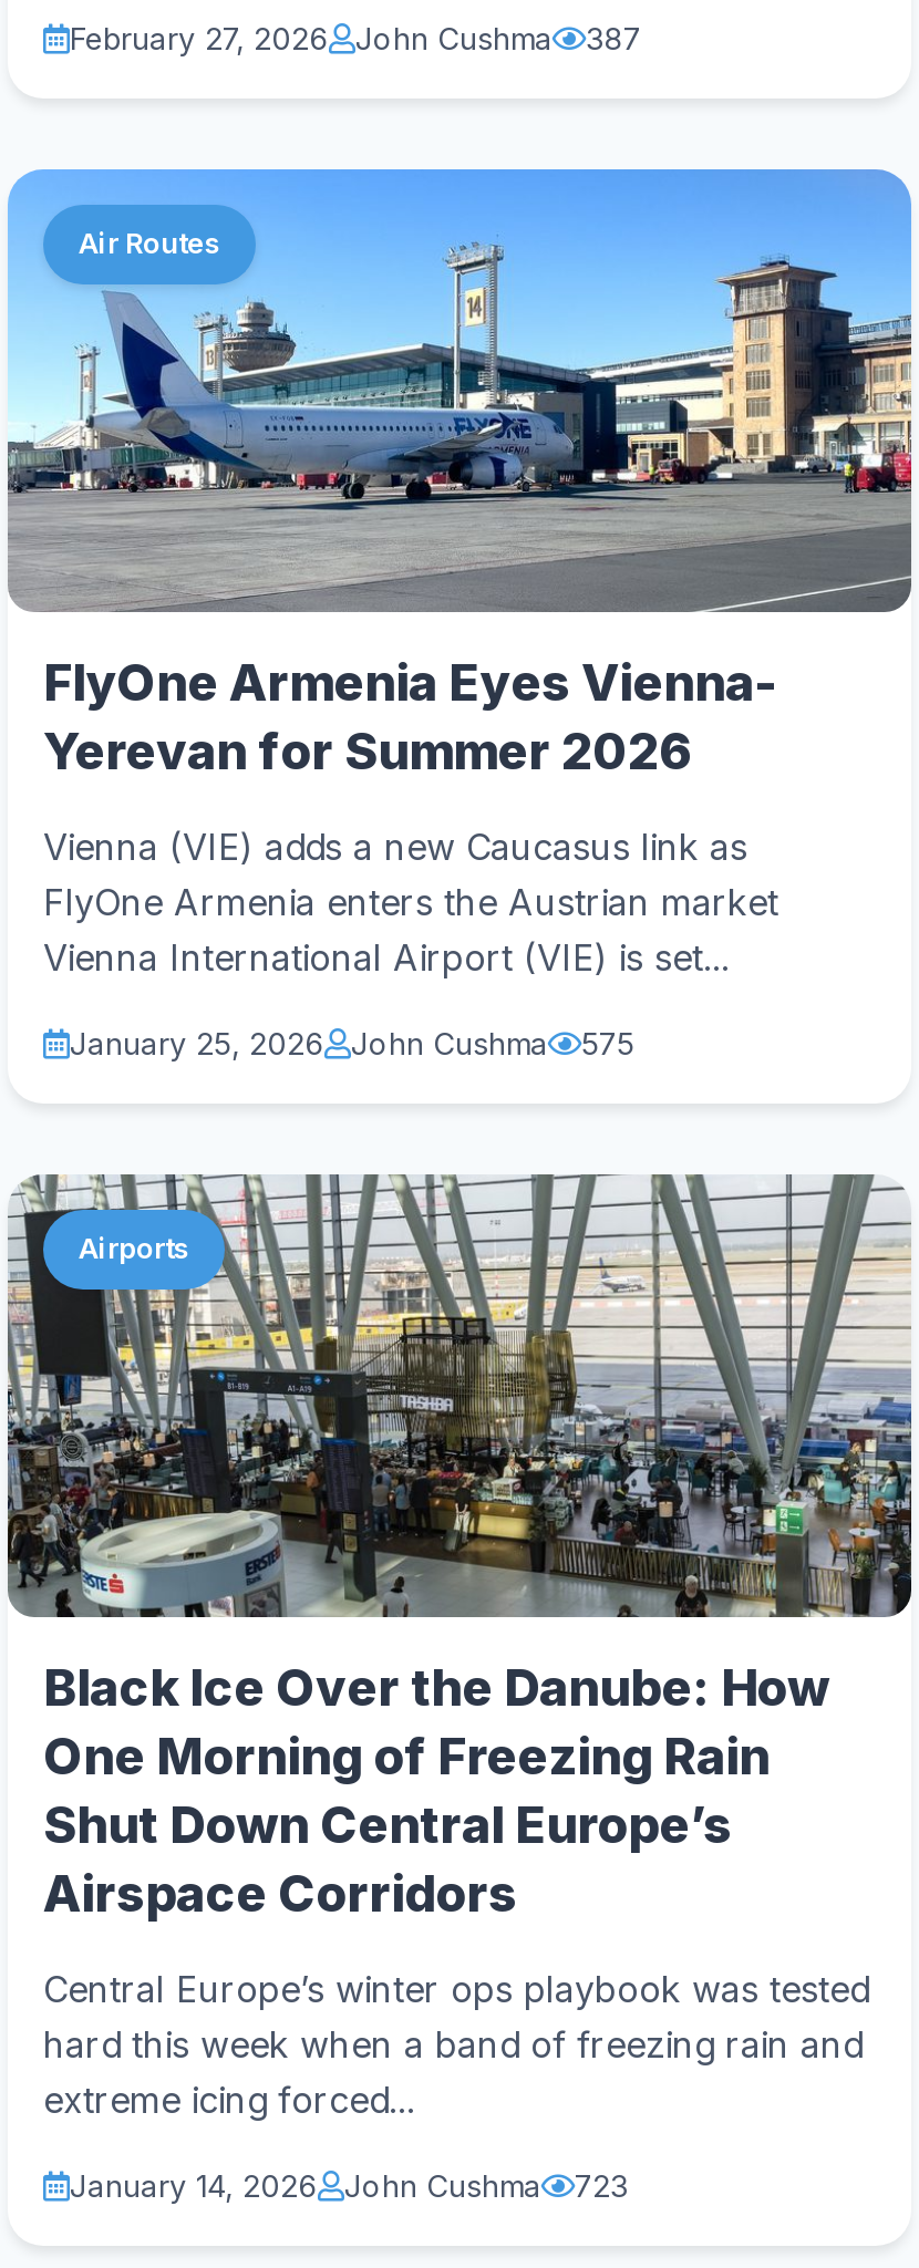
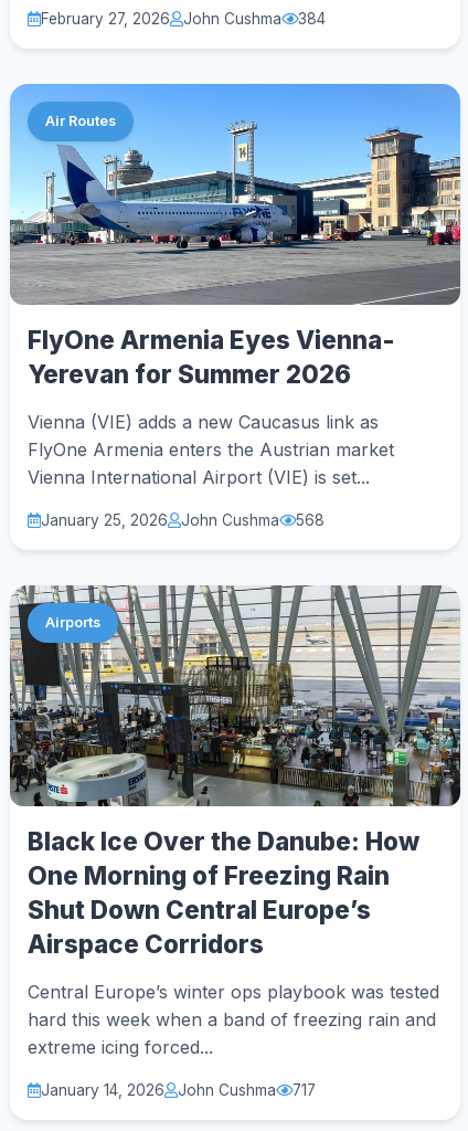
[70,21,641,56] February 27, 2026 John Cushma 387 -> [41,10,326,27] February 27, 2026 John Cushma 384
[70,1026,634,1061] January 25, 2026 John Cushma 575 -> [41,511,325,529] January 25, 2026 John Cushma 568
[70,2168,628,2203] January 14, 2026 John Cushma 723 -> [41,1081,316,1099] January 14, 2026 John Cushma 717

